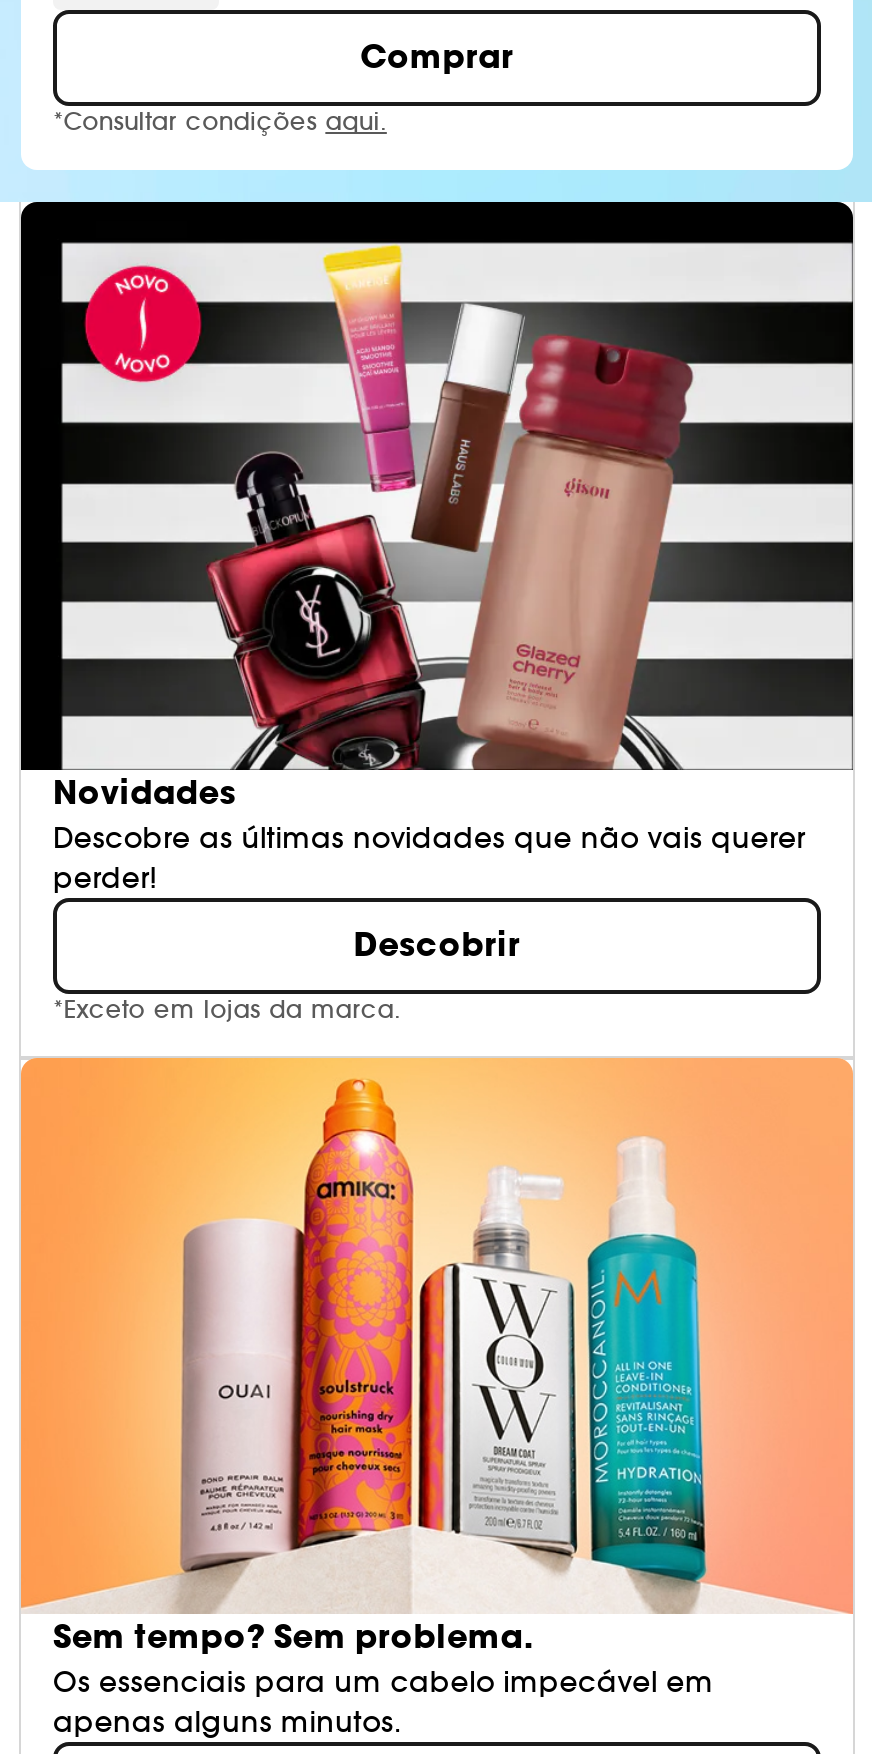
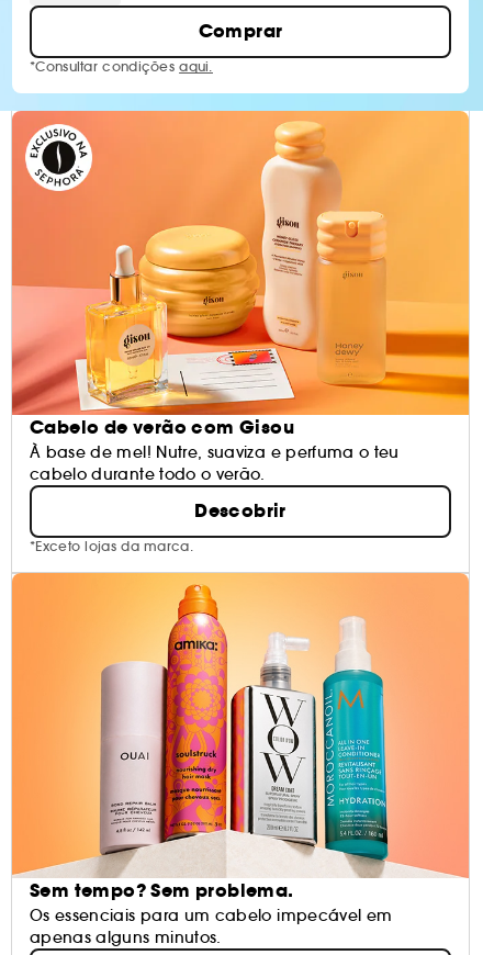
[19,200,855,896] [image] | Novidades | Descobre as últimas novidades que não vais querer | perder! -> [11,110,470,484] [image] | Cabelo de verão com Gisou | À base de mel! Nutre, suaviza e perfuma o teu | cabelo durante todo o verão.
[53,994,401,1024] *Exceto em lojas da marca. -> [30,538,193,555] *Exceto lojas da marca.

